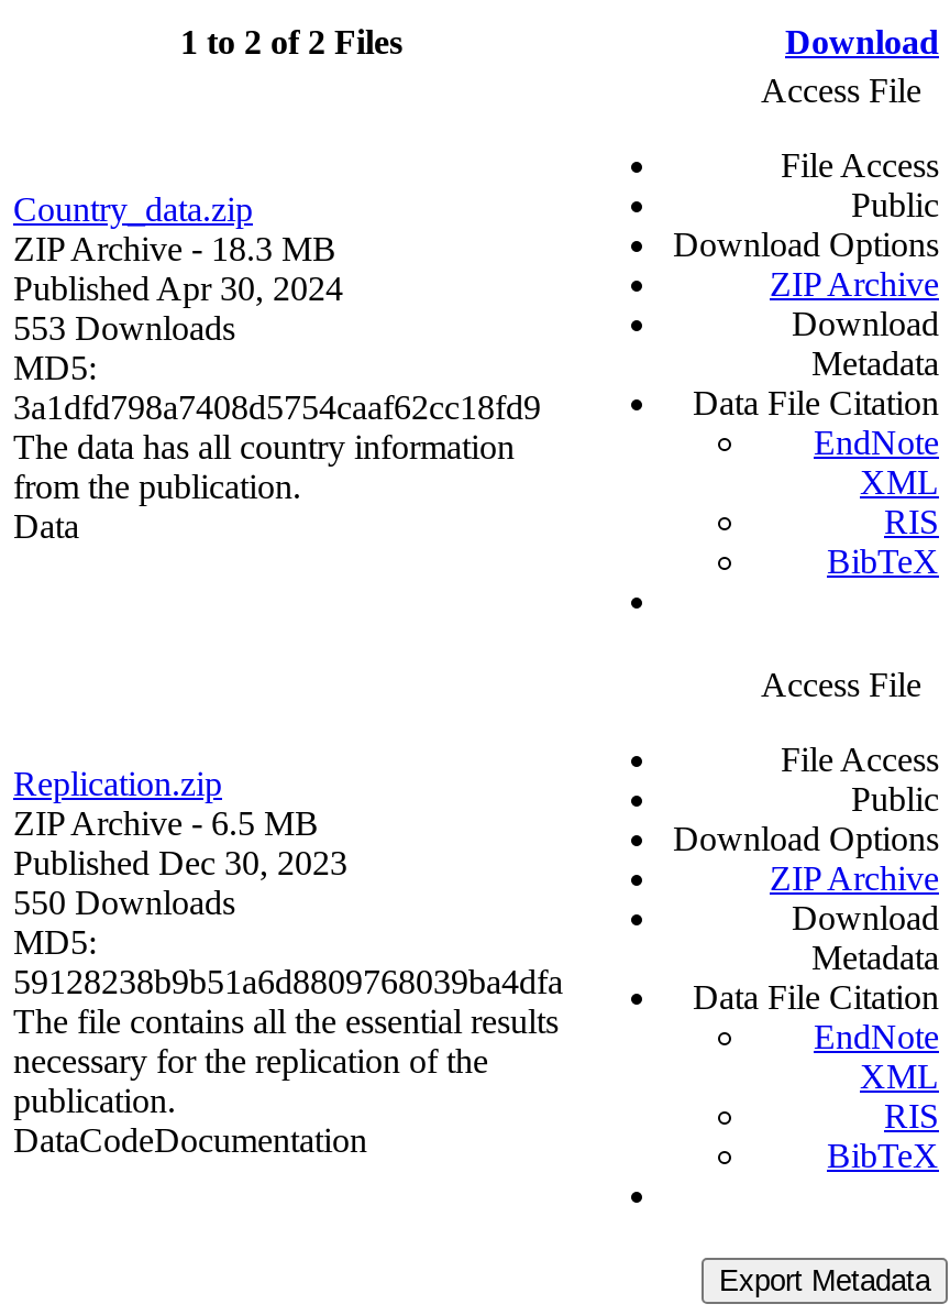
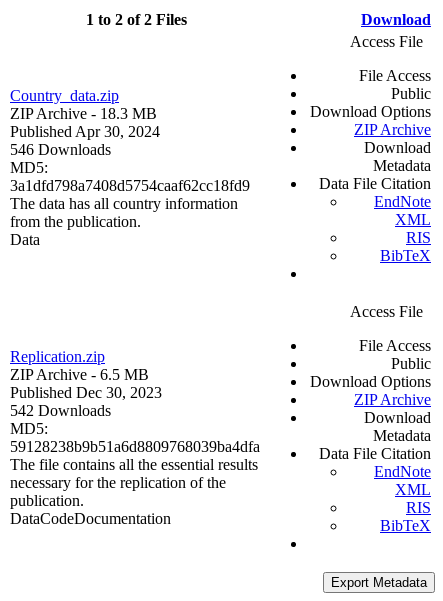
[13,310,235,347] 553 Downloads -> [10,141,111,158] 546 Downloads
[13,884,235,922] 550 Downloads -> [10,402,111,419] 542 Downloads

